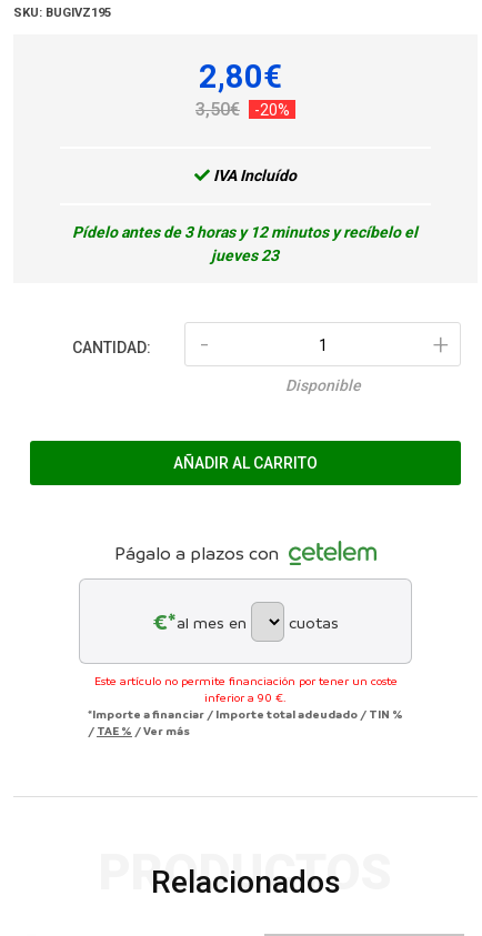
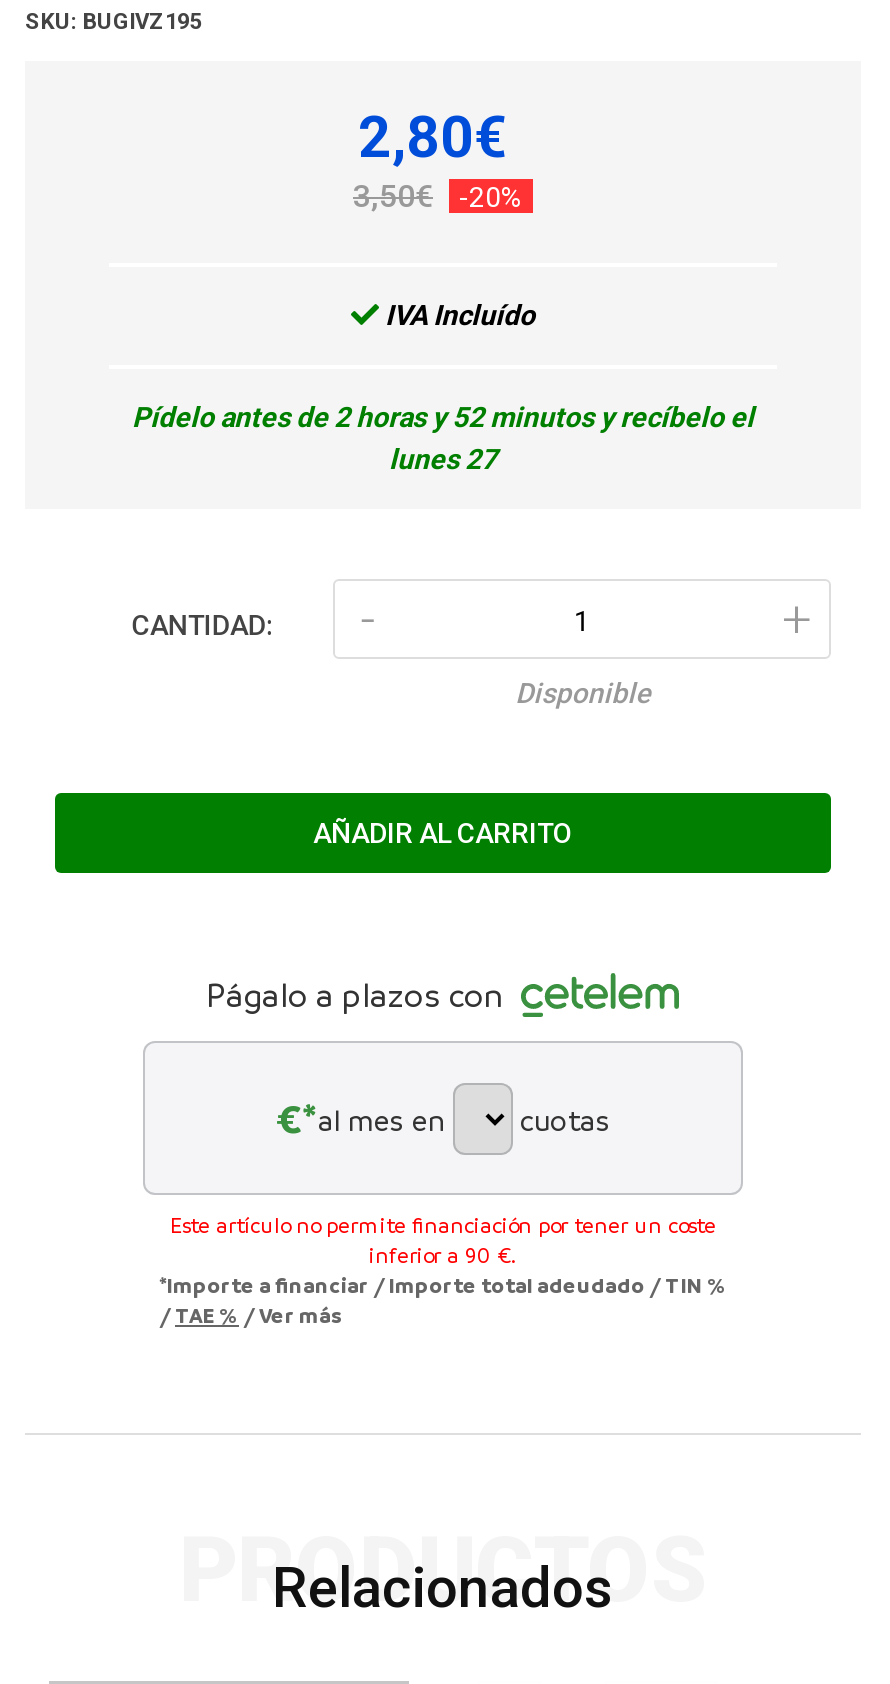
[73,223,418,264] Pídelo antes de 3 horas y 12 minutos y recíbelo el | jueves 23 -> [132,401,754,475] Pídelo antes de 2 horas y 52 minutos y recíbelo el | lunes 27

